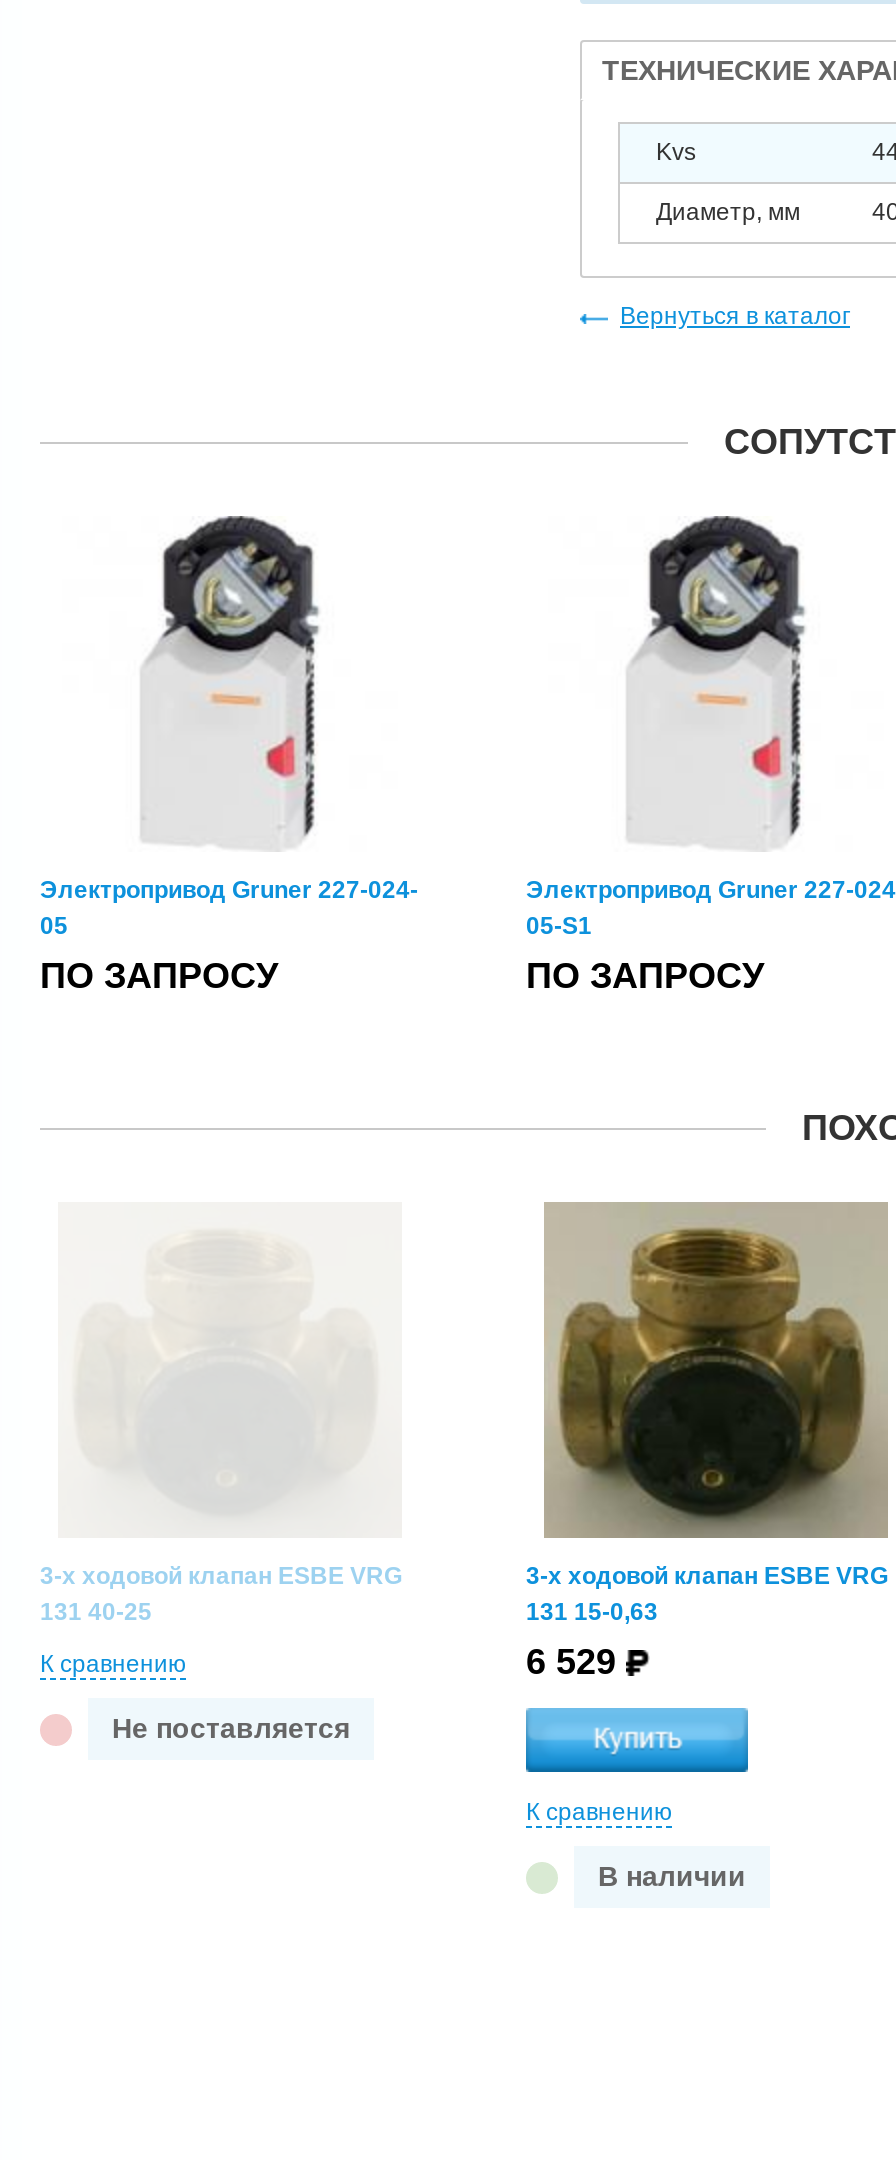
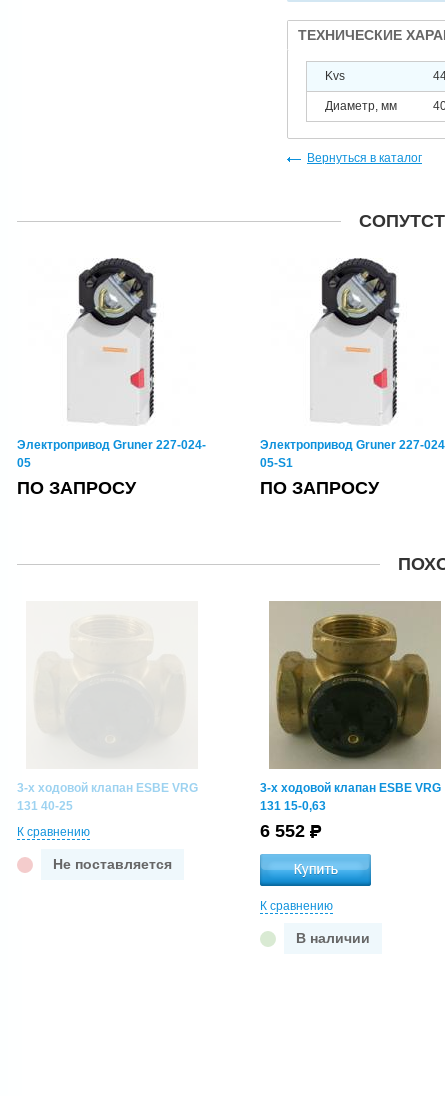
[526,1642,616,1682] 6 529 -> [260,821,305,841] 6 552

